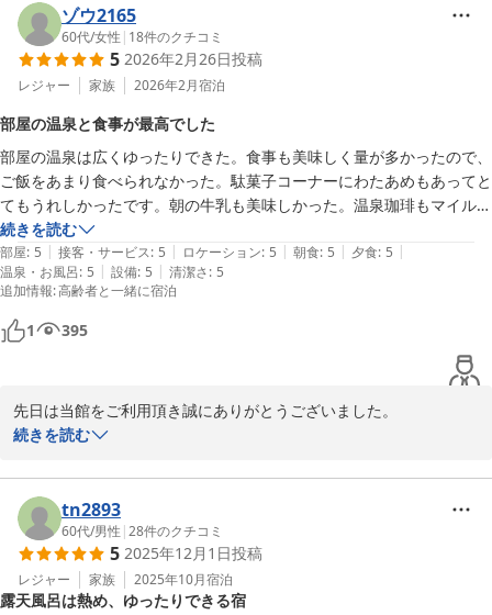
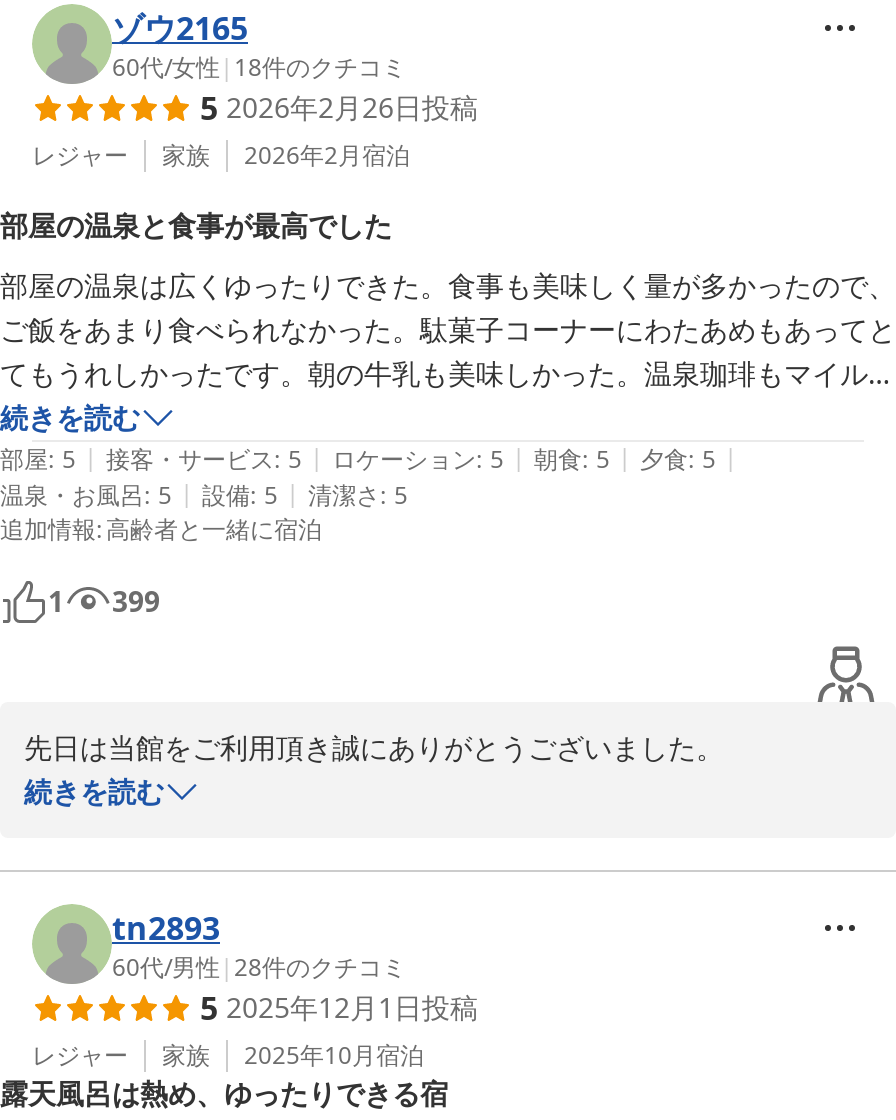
[26,320,88,340] 1 395 -> [48,582,160,620] 1 399

